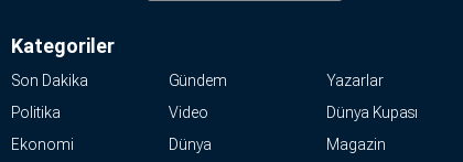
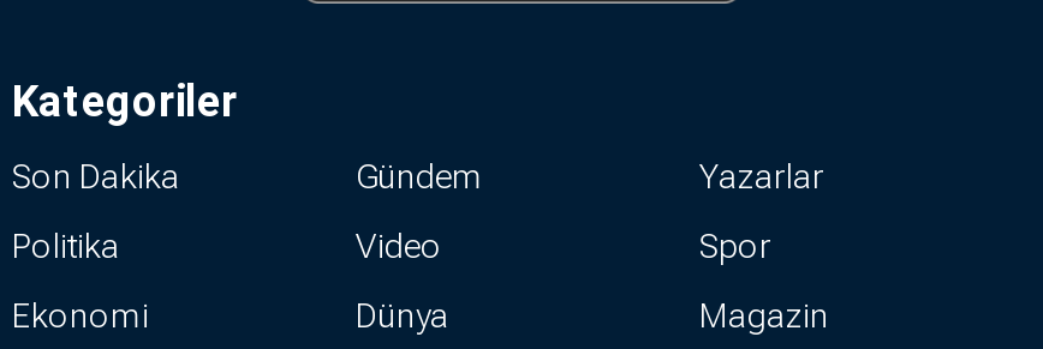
[326,104,418,121] Dünya Kupası -> [699,226,771,264] Spor

